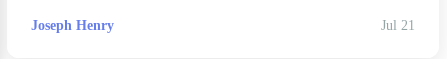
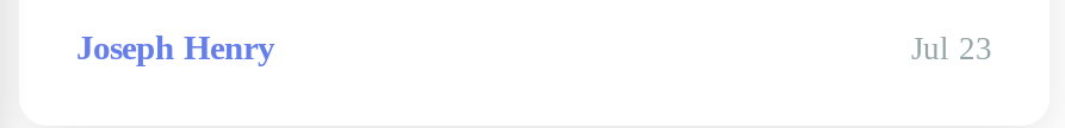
[381,18,415,33] Jul 21 -> [911,30,992,66] Jul 23

